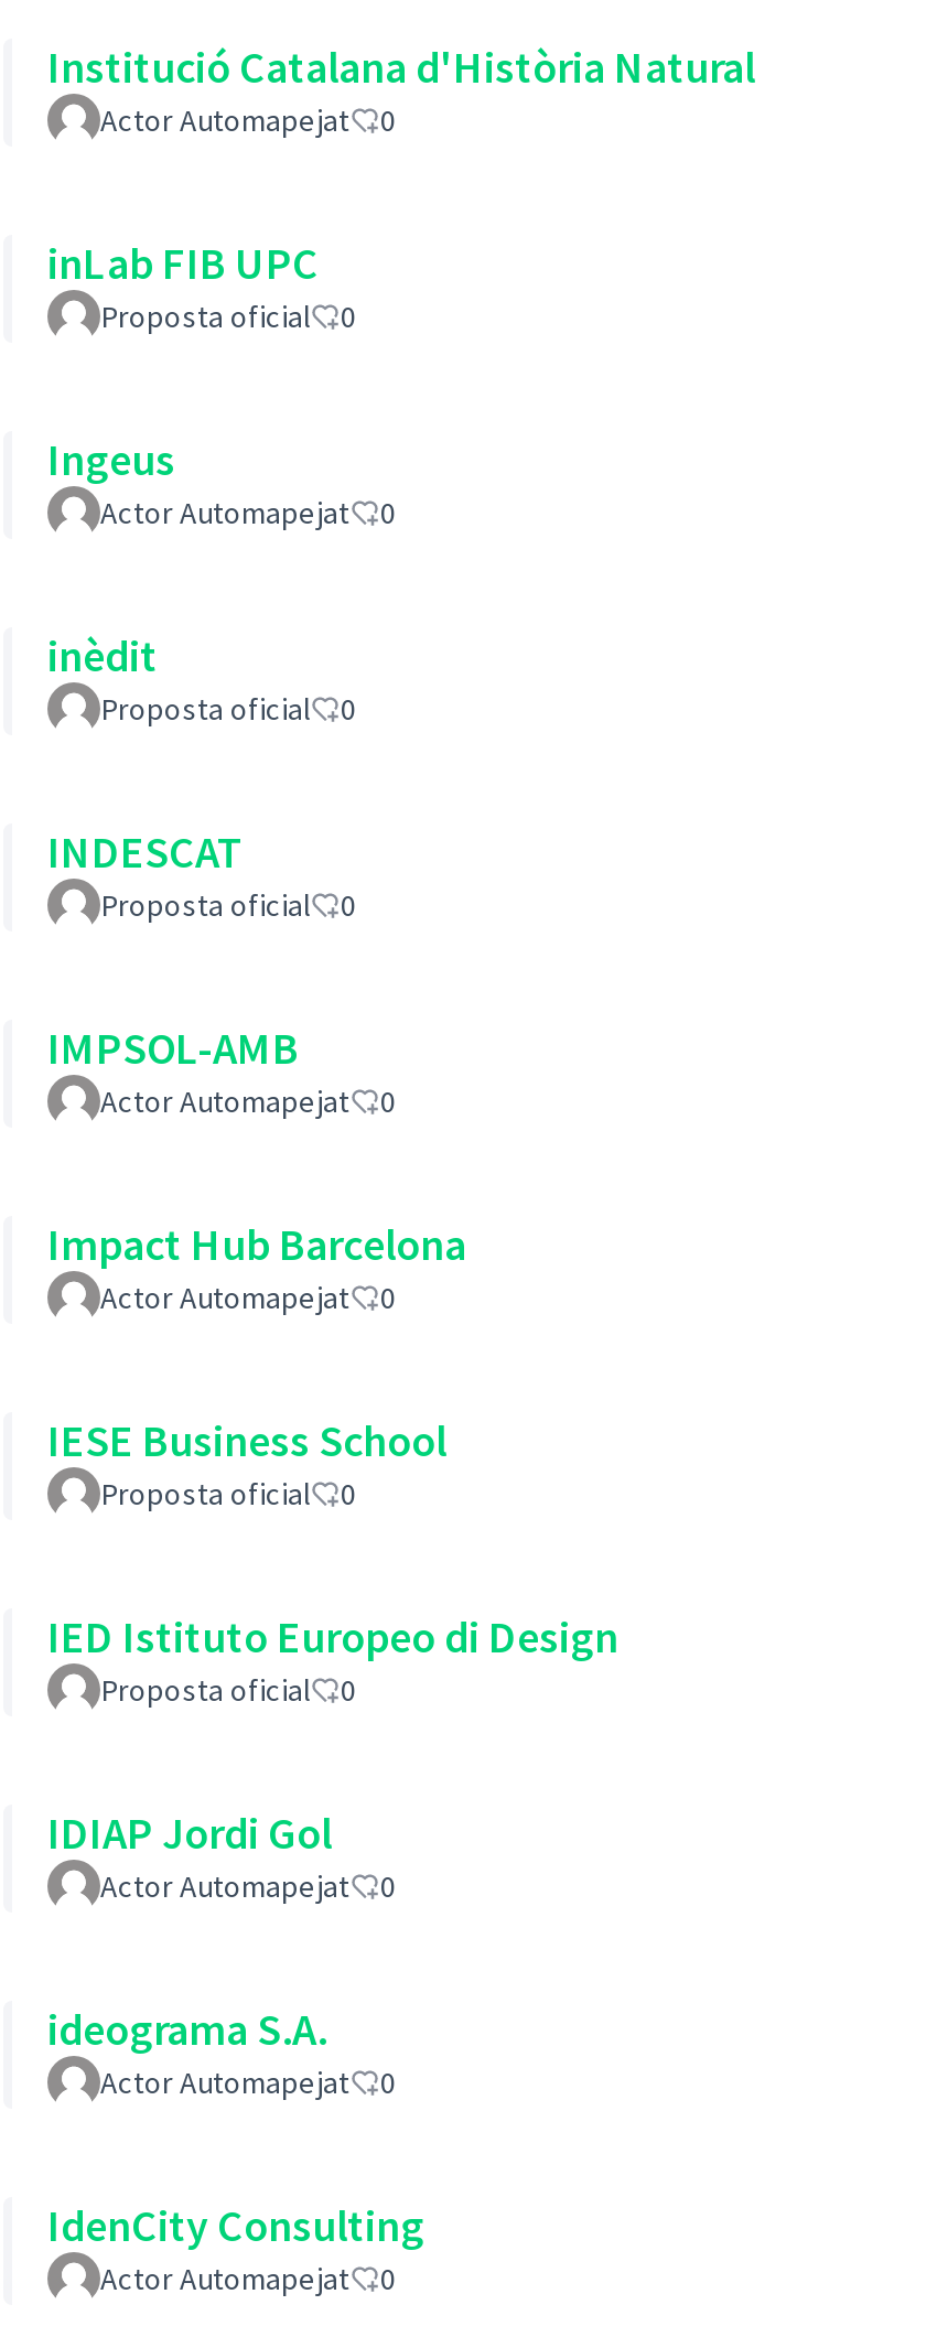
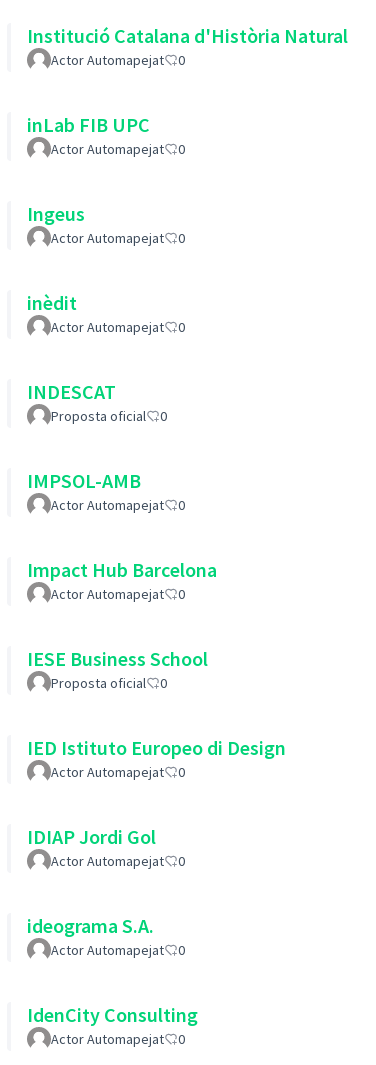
[100,297,310,336] Proposta oficial -> [51,140,164,158] Actor Automapejat
[100,689,310,729] Proposta oficial -> [51,318,164,336] Actor Automapejat
[100,1670,310,1710] Proposta oficial -> [51,763,164,781] Actor Automapejat

